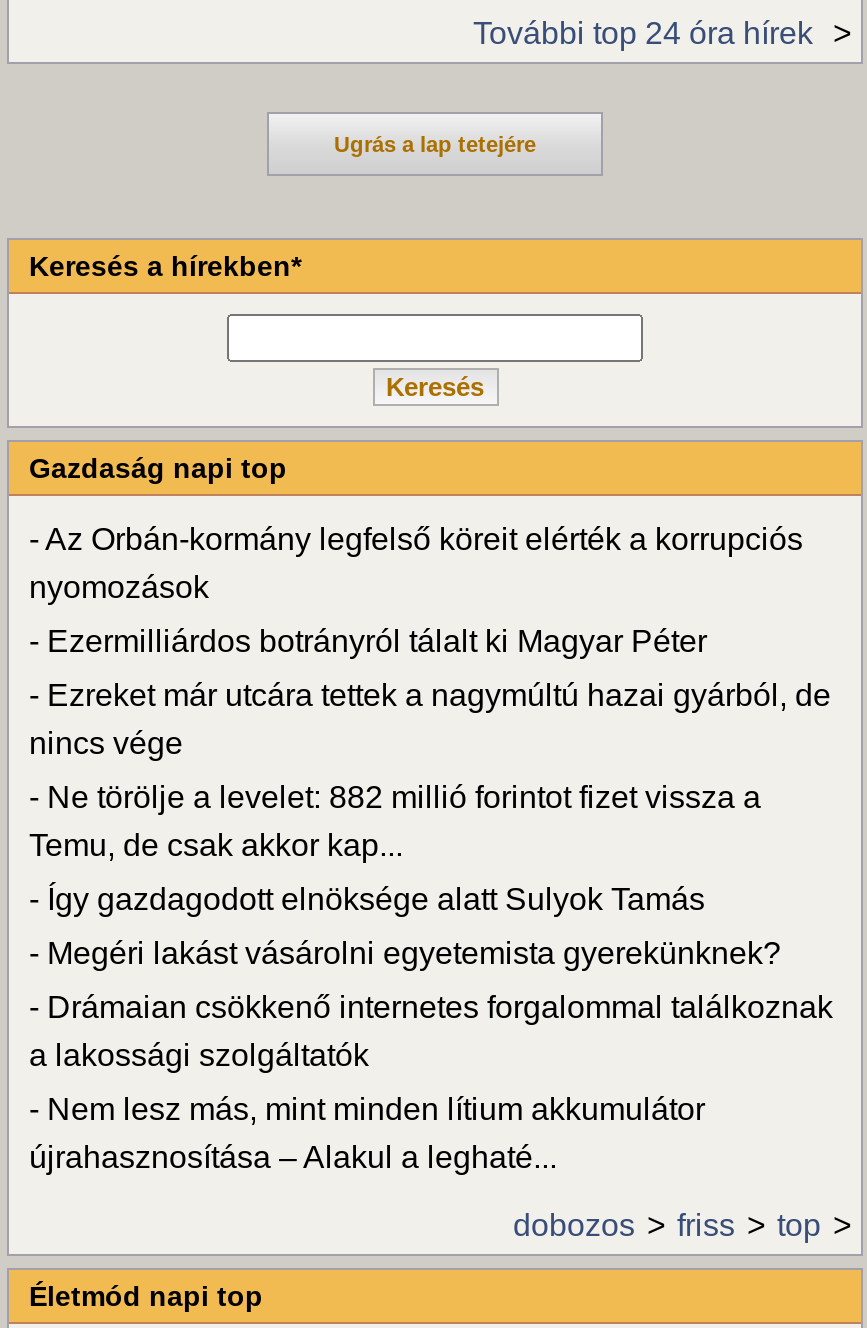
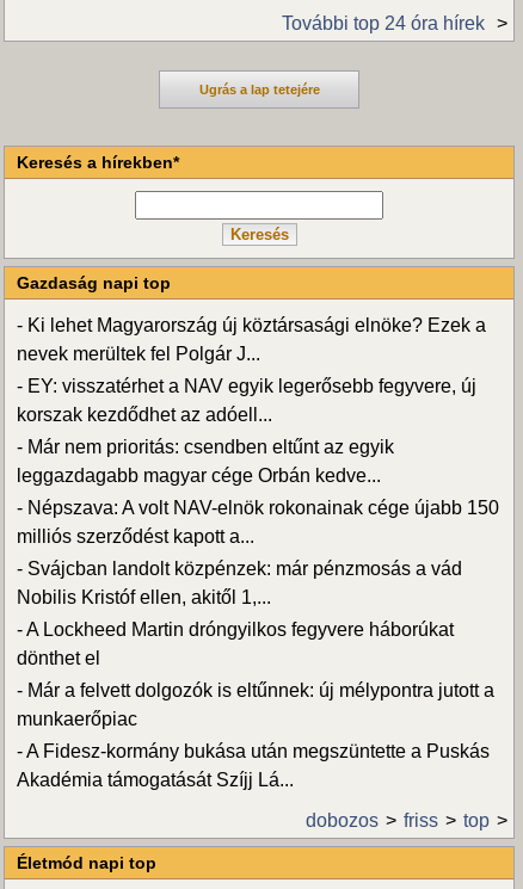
[29,522,803,604] - Az Orbán-kormány legfelső köreit elérték a korrupciós | nyomozások -> [17,315,486,364] - Ki lehet Magyarország új köztársasági elnöke? Ezek a | nevek merültek fel Polgár J...
[29,624,707,658] - Ezermilliárdos botrányról tálalt ki Magyar Péter -> [17,376,476,425] - EY: visszatérhet a NAV egyik legerősebb fegyvere, új | korszak kezdődhet az adóell...
[29,678,831,760] - Ezreket már utcára tettek a nagymúltú hazai gyárból, de | nincs vége -> [17,437,394,486] - Már nem prioritás: csendben eltűnt az egyik | leggazdagabb magyar cége Orbán kedve...
[29,780,761,862] - Ne törölje a levelet: 882 millió forintot fizet vissza a | Temu, de csak akkor kap... -> [17,498,499,547] - Népszava: A volt NAV-elnök rokonainak cége újabb 150 | milliós szerződést kapott a...
[29,882,705,916] - Így gazdagodott elnöksége alatt Sulyok Tamás -> [17,558,462,607] - Svájcban landolt közpénzek: már pénzmosás a vád | Nobilis Kristóf ellen, akitől 1,...
[29,936,781,970] - Megéri lakást vásárolni egyetemista gyerekünknek? -> [17,619,454,668] - A Lockheed Martin dróngyilkos fegyvere háborúkat | dönthet el
[29,990,833,1072] - Drámaian csökkenő internetes forgalommal találkoznak | a lakossági szolgáltatók -> [17,680,494,729] - Már a felvett dolgozók is eltűnnek: új mélypontra jutott a | munkaerőpiac
[29,1092,705,1174] - Nem lesz más, mint minden lítium akkumulátor | újrahasznosítása – Alakul a leghaté... -> [17,741,490,790] - A Fidesz-kormány bukása után megszüntette a Puskás | Akadémia támogatását Szíjj Lá...

